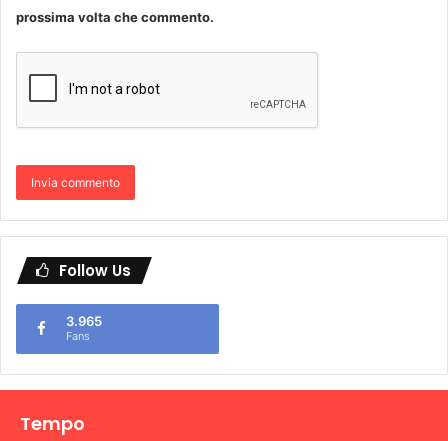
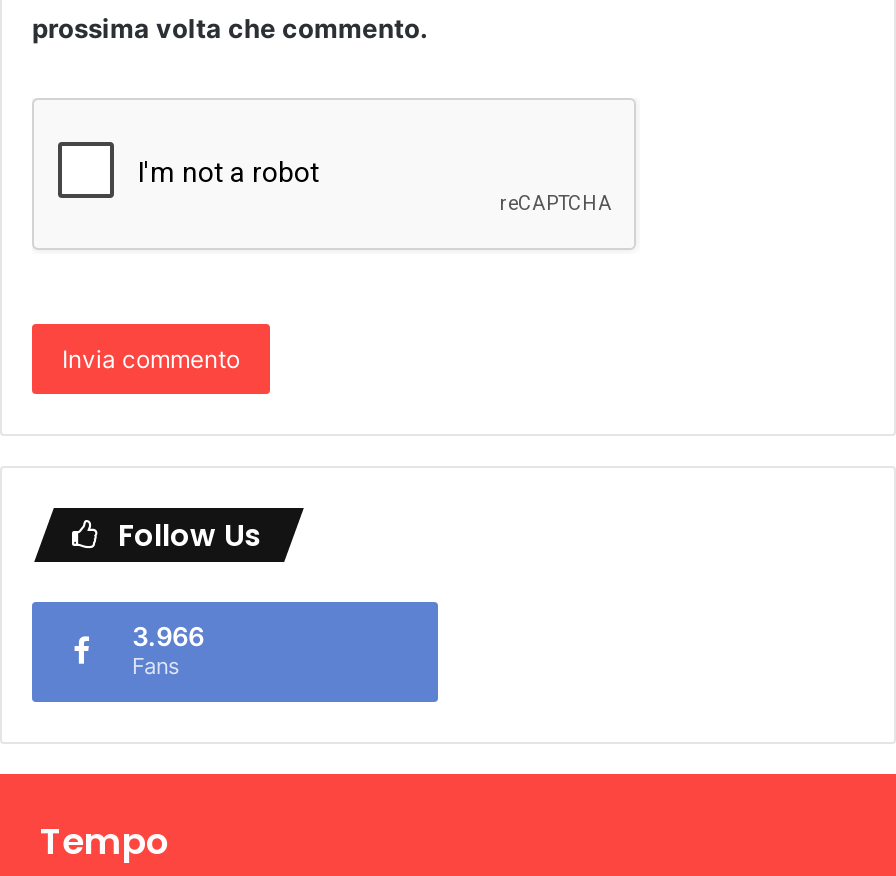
[66,313,102,329] 3.965 -> [132,620,204,652] 3.966

